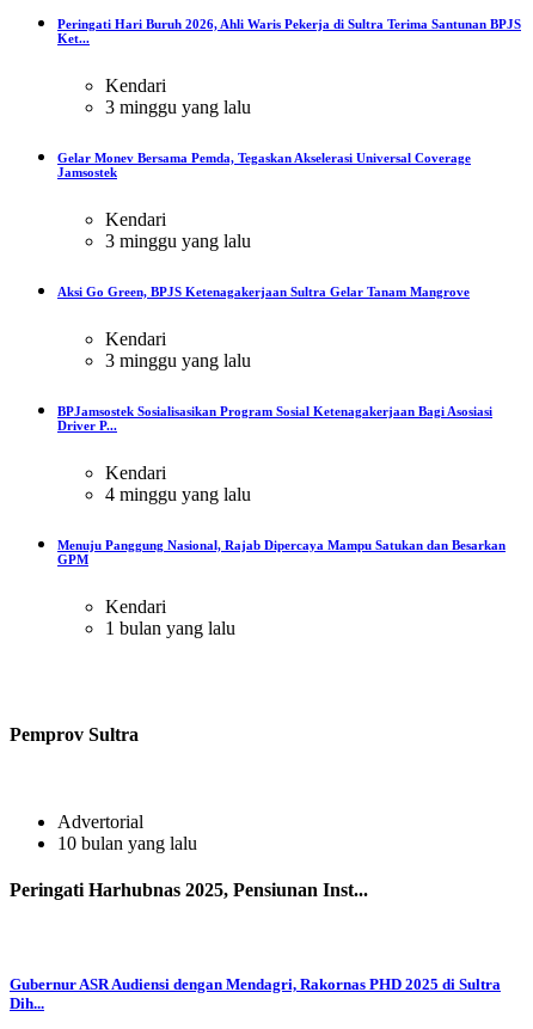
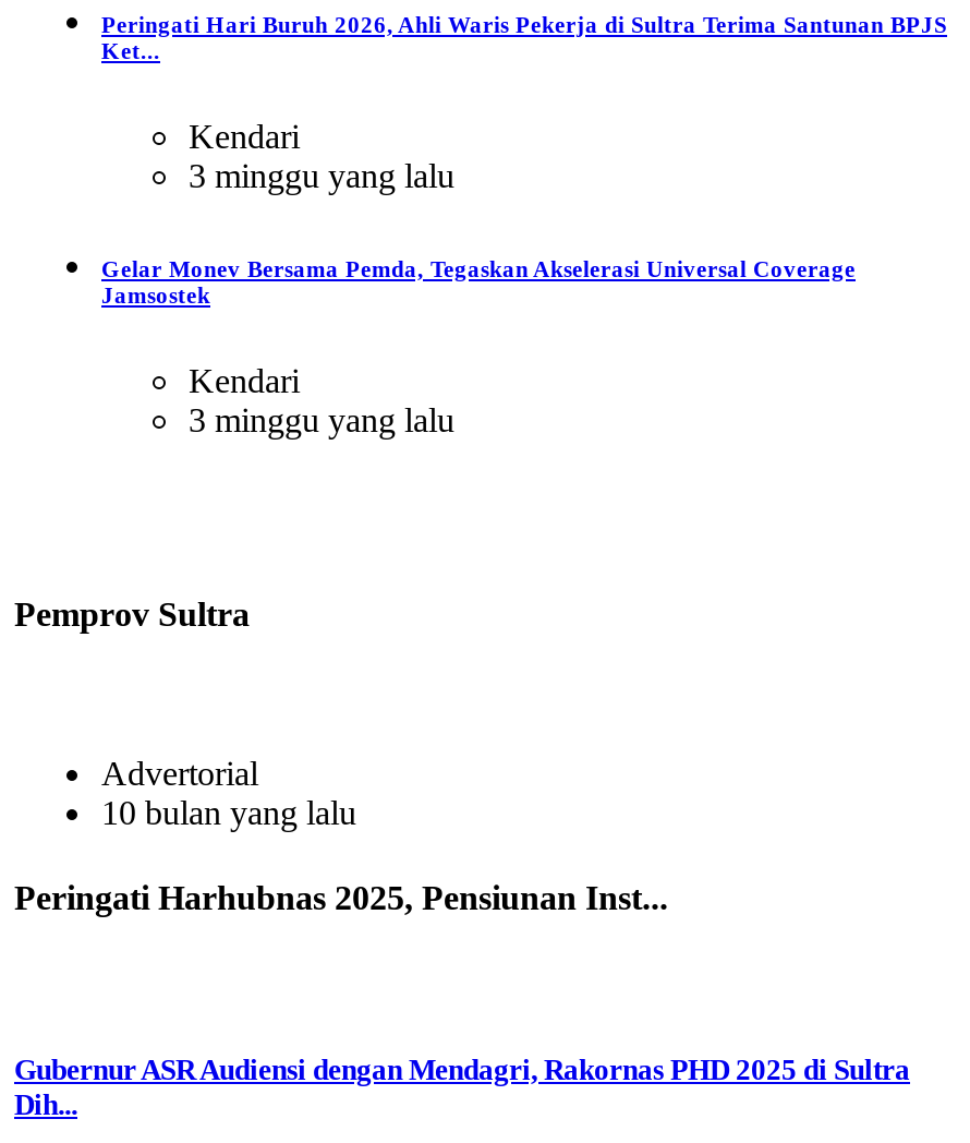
[57,284,506,638] Aksi Go Green, BPJS Ketenagakerjaan Sultra Gelar Tanam Mangrove | Kendari | 3 minggu yang lalu | BPJamsostek Sosialisasikan Program Sosial Ketenagakerjaan Bagi Asosiasi | Driver P... | Kendari | 4 minggu yang lalu | Menuju Panggung Nasional, Rajab Dipercaya Mampu Satukan dan Besarkan | GPM | Kendari | 1 bulan yang lalu -> none

